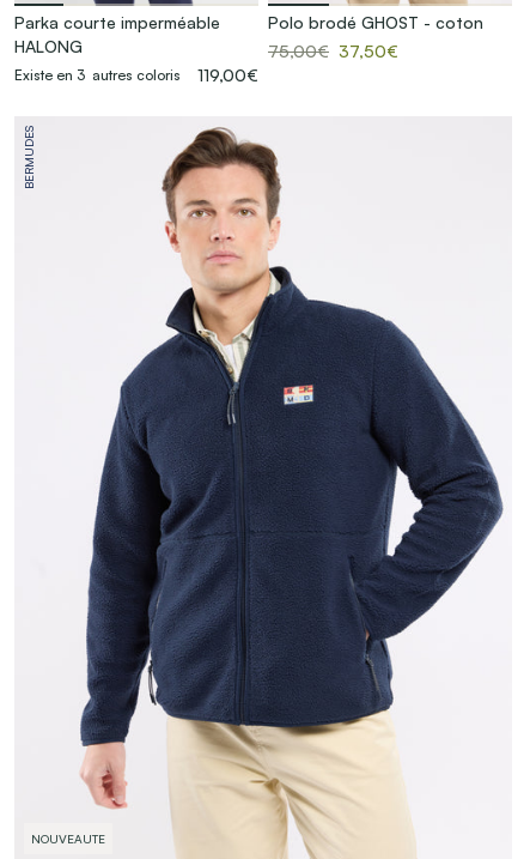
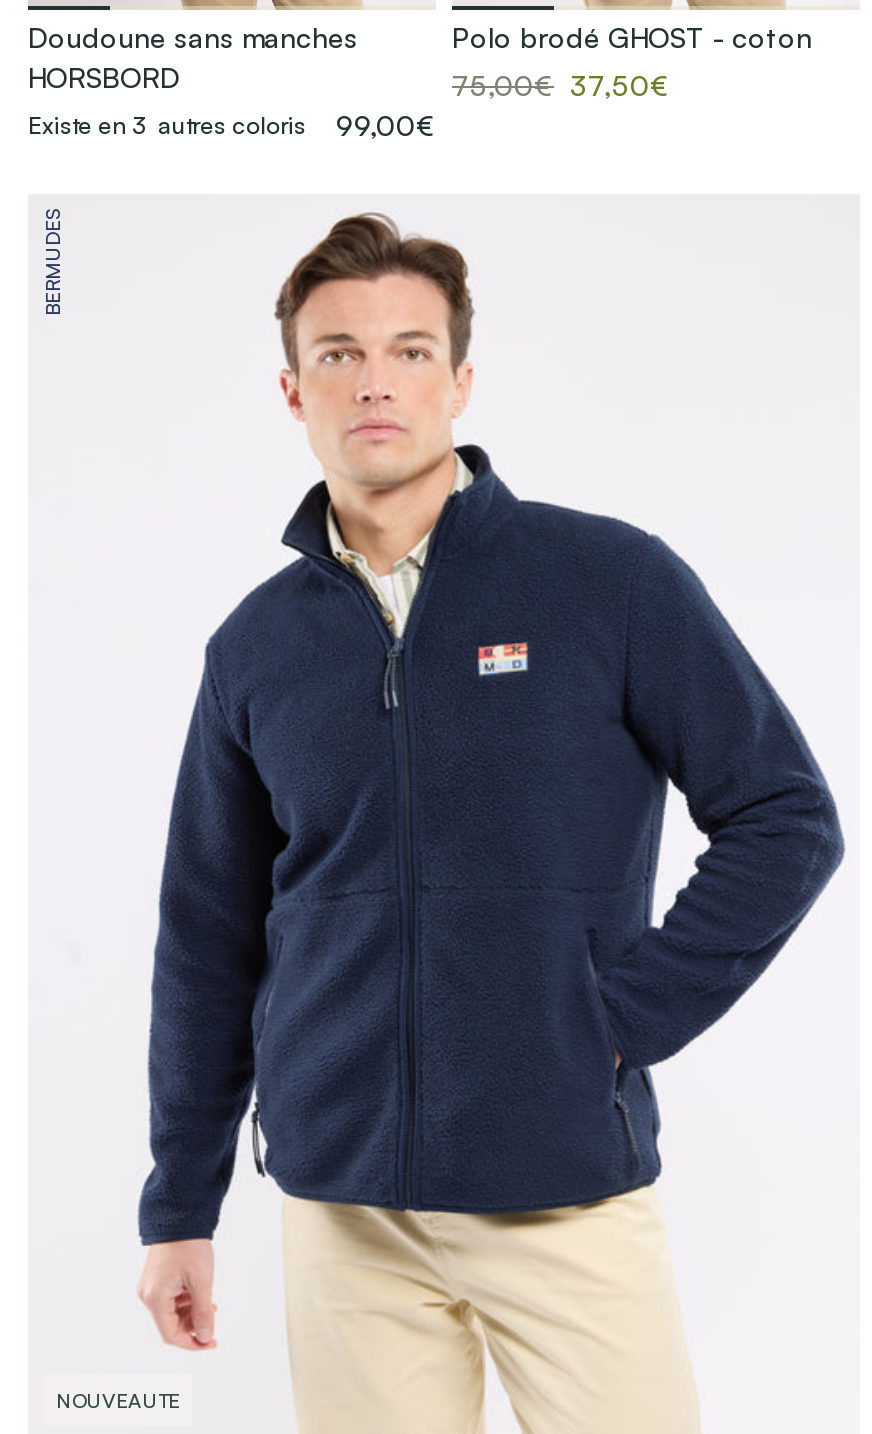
[14,12,220,56] Parka courte imperméable | HALONG -> [28,20,358,94] Doudoune sans manches | HORSBORD
[14,65,258,85] Existe en 3 autres coloris 119,00€ -> [28,108,436,142] Existe en 3 autres coloris 99,00€

